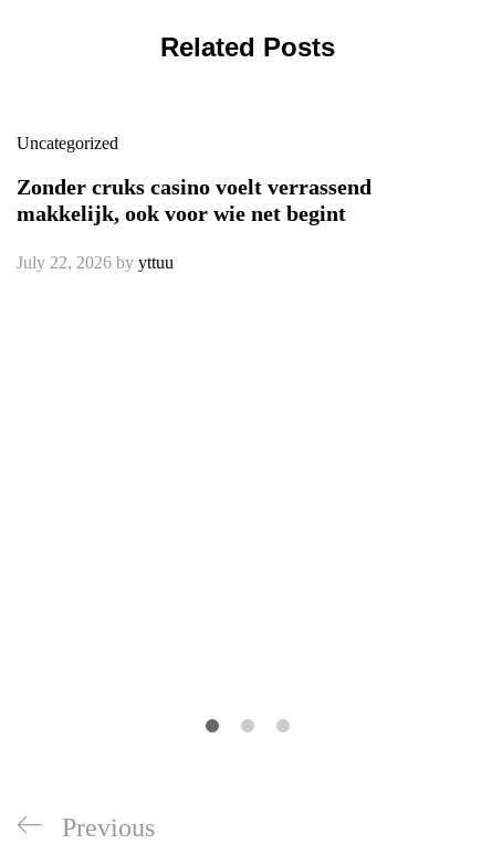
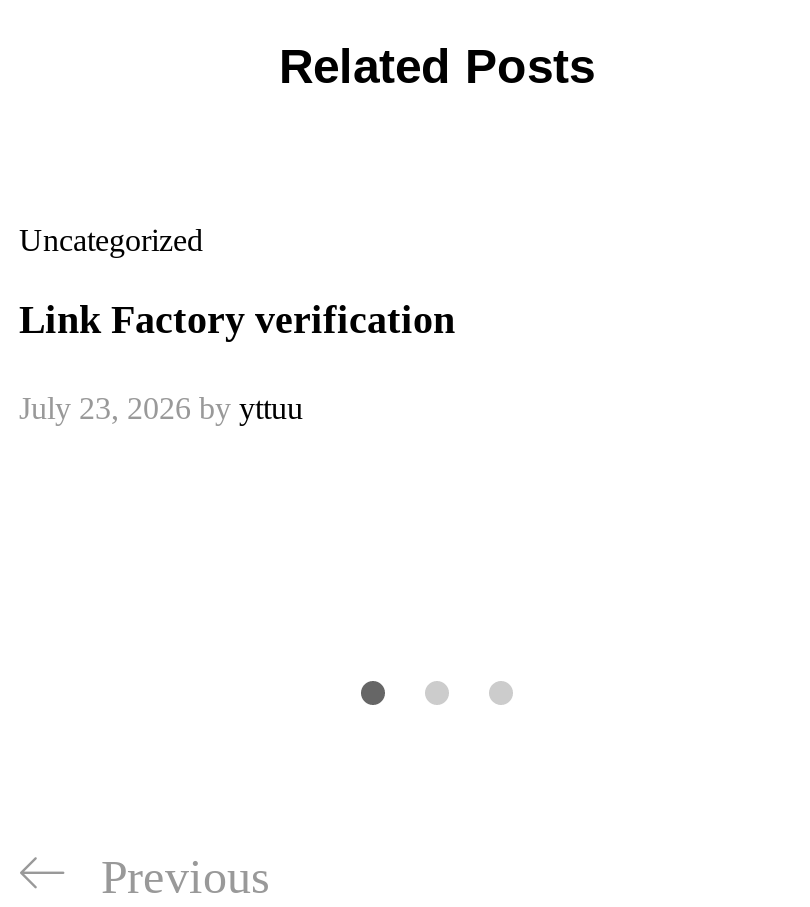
[17,174,371,225] Zonder cruks casino voelt verrassend | makkelijk, ook voor wie net begint -> [19,296,455,340] Link Factory verification
[17,252,174,271] July 22, 2026 by yttuu -> [19,390,303,424] July 23, 2026 by yttuu

